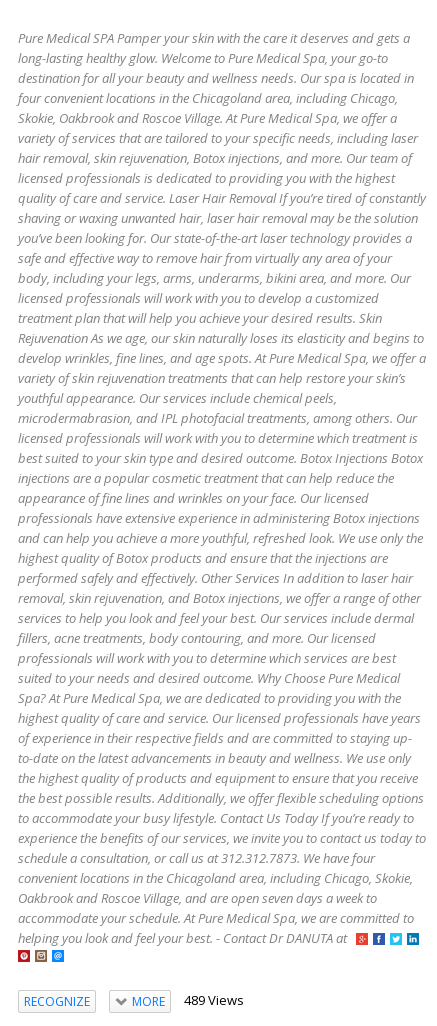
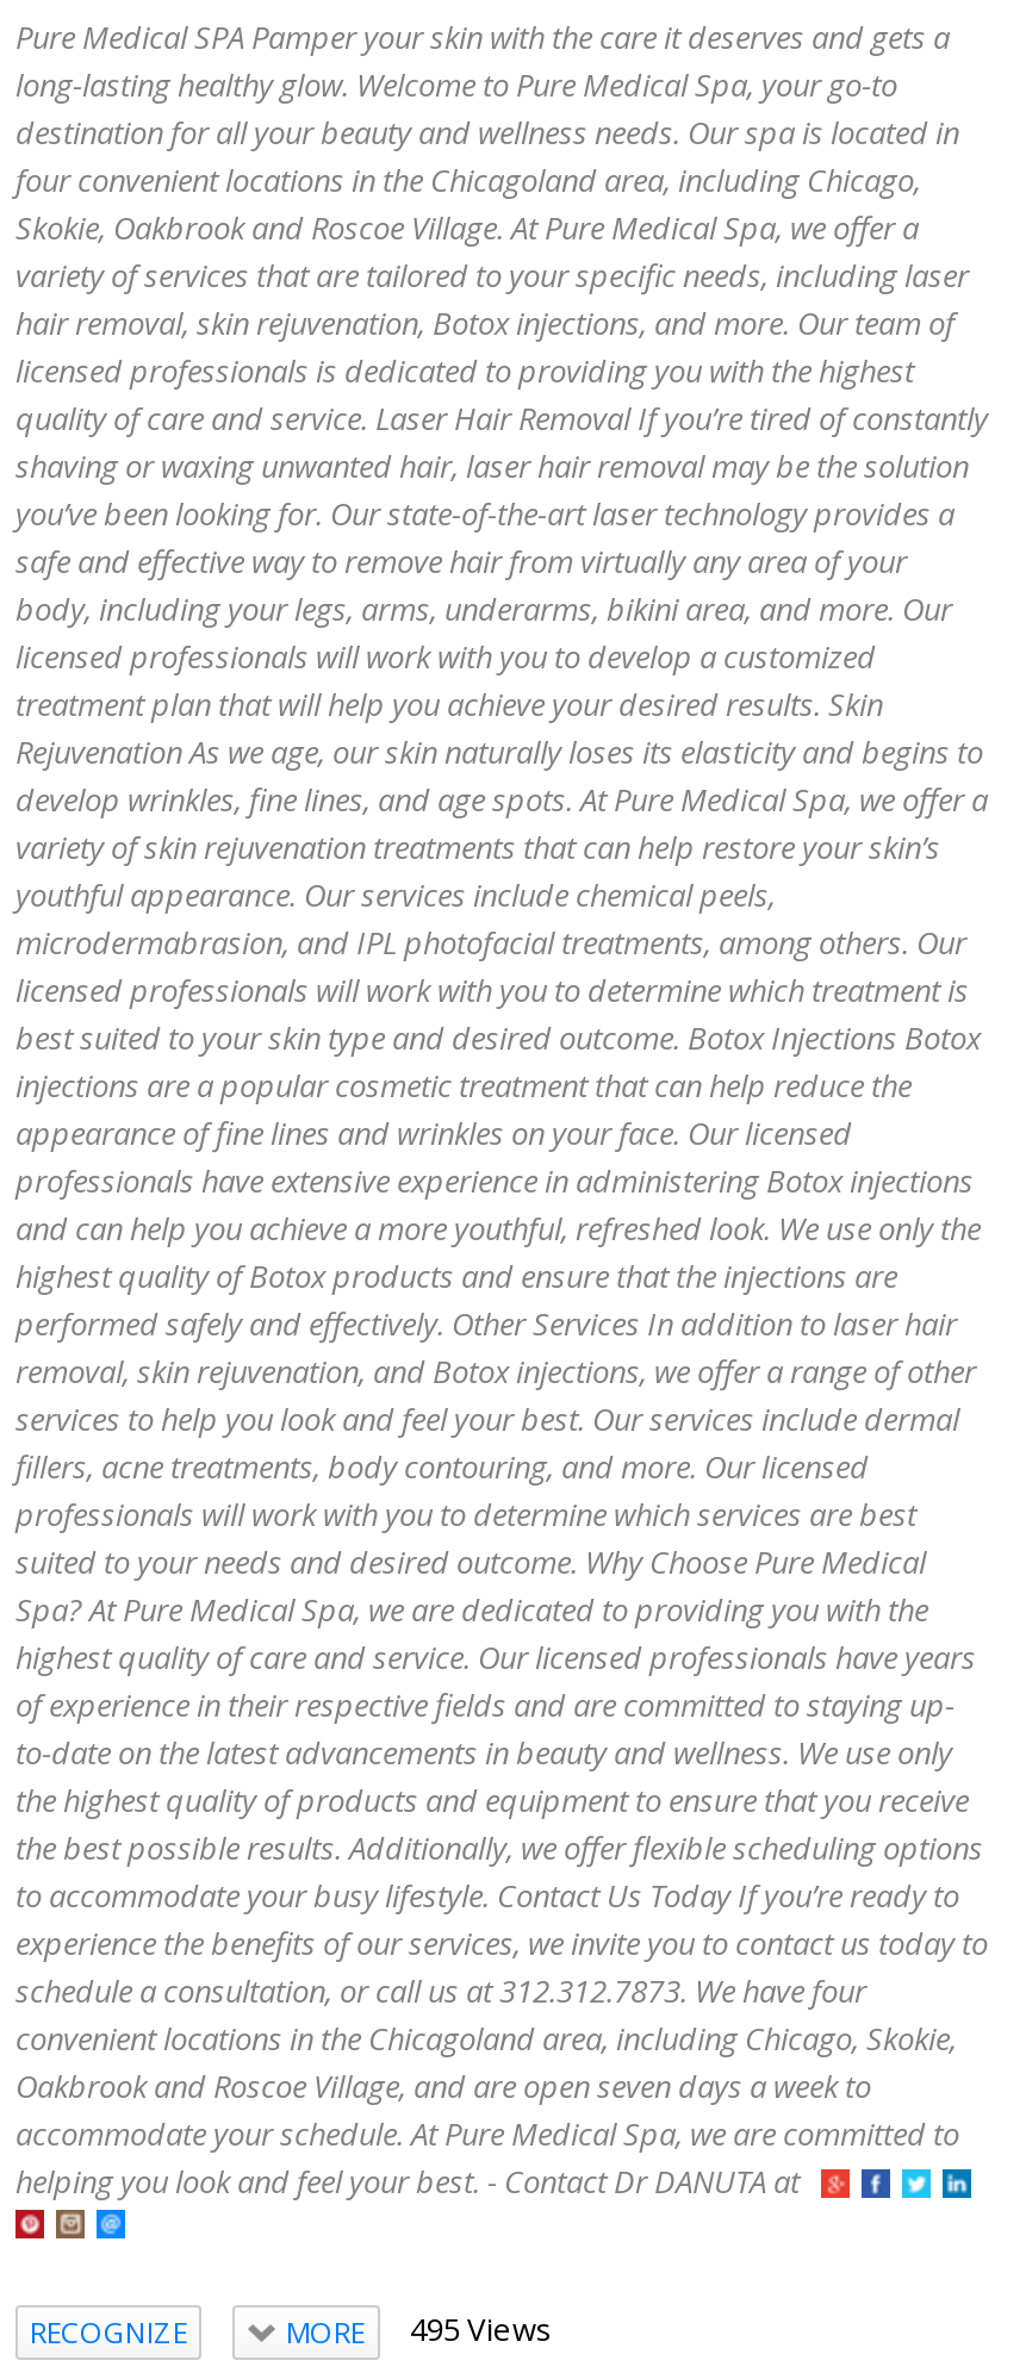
[131,991,243,1010] MORE 489 Views -> [286,2308,553,2353] MORE 495 Views

